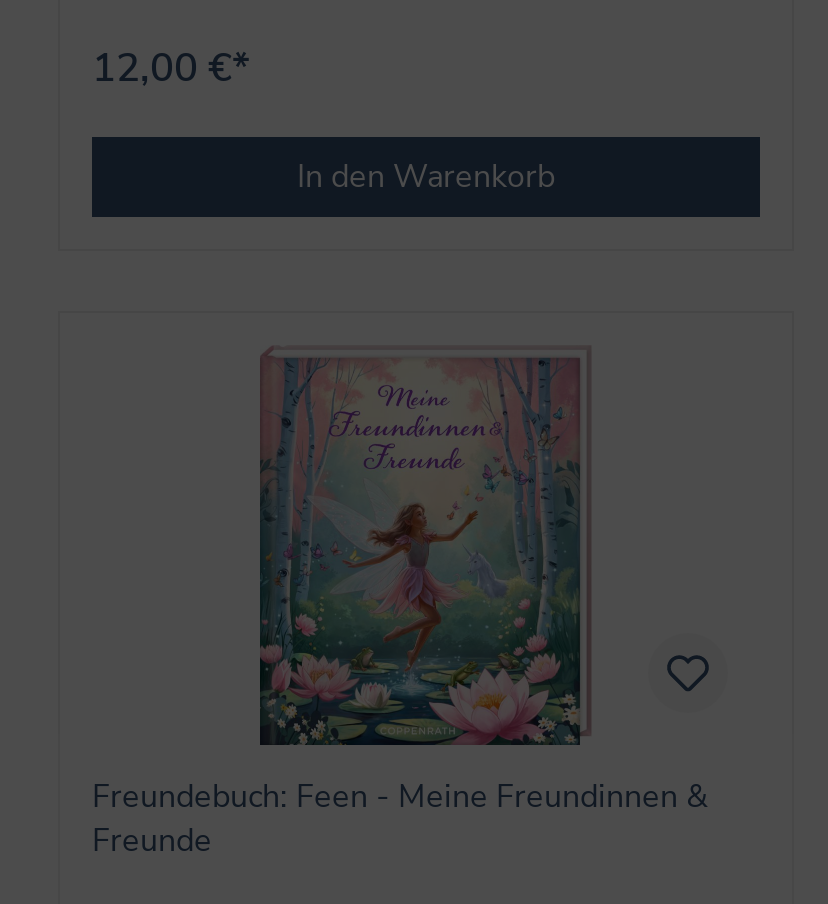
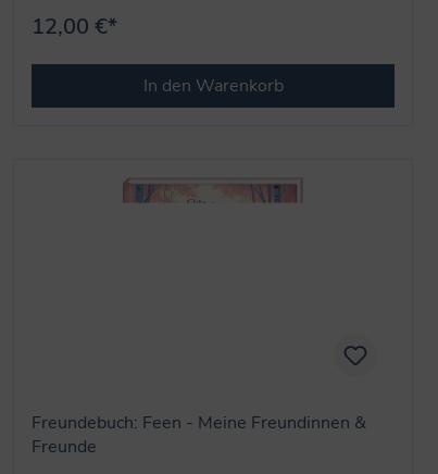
[258,391,592,747] [image] -> none

